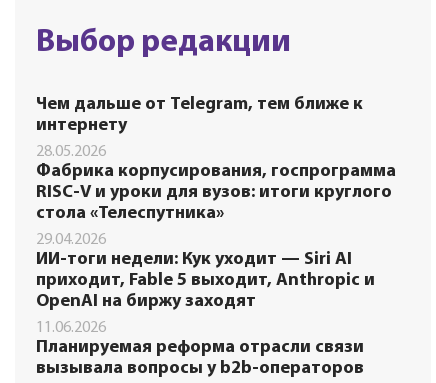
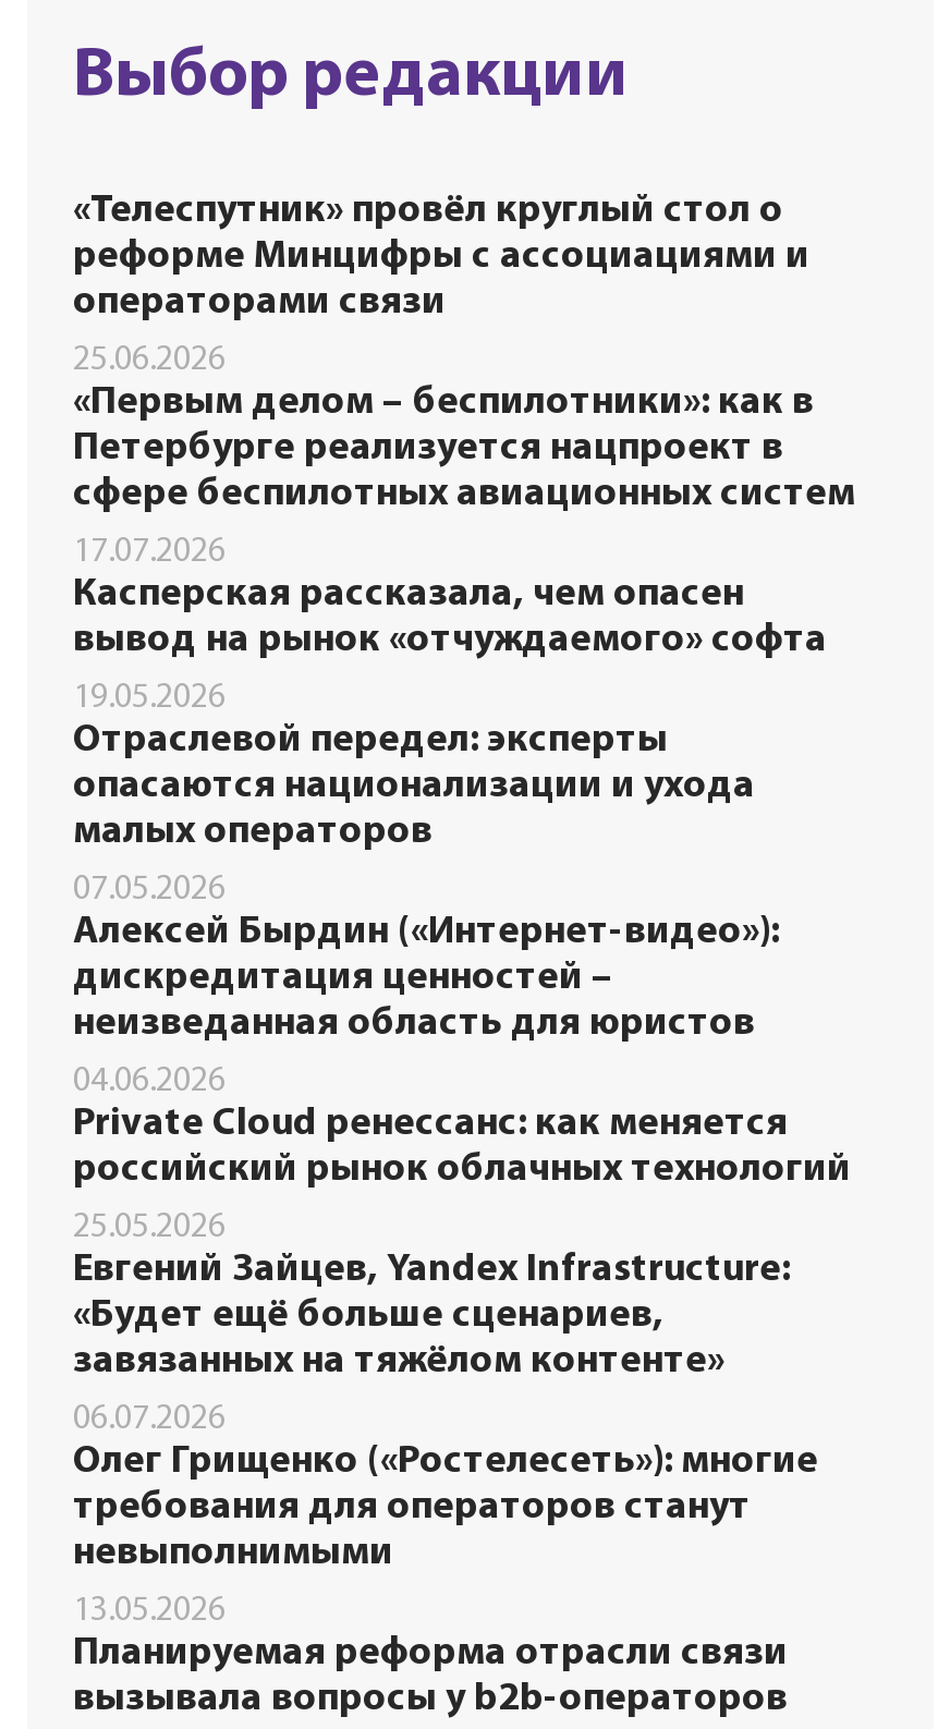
[36,95,396,336] Чем дальше от Telegram, тем ближе к | интернету | 28.05.2026 | Фабрика корпусирования, госпрограмма | RISC-V и уроки для вузов: итоги круглого | стола «Телеспутника» | 29.04.2026 | ИИ-тоги недели: Кук уходит — Siri AI | приходит, Fable 5 выходит, Anthropic и | OpenAI на биржу заходят | 11.06.2026 -> [73,190,855,1628] «Телеспутник» провёл круглый стол о | реформе Минцифры с ассоциациями и | операторами связи | 25.06.2026 | «Первым делом – беспилотники»: как в | Петербурге реализуется нацпроект в | сфере беспилотных авиационных систем | 17.07.2026 | Касперская рассказала, чем опасен | вывод на рынок «отчуждаемого» софта | 19.05.2026 | Отраслевой передел: эксперты | опасаются национализации и ухода | малых операторов | 07.05.2026 | Алексей Бырдин («Интернет-видео»): | дискредитация ценностей – | неизведанная область для юристов | 04.06.2026 | Private Cloud ренессанс: как меняется | российский рынок облачных технологий | 25.05.2026 | Евгений Зайцев, Yandex Infrastructure: | «Будет ещё больше сценариев, | завязанных на тяжёлом контенте» | 06.07.2026 | Олег Грищенко («Ростелесеть»): многие | требования для операторов станут | невыполнимыми | 13.05.2026

